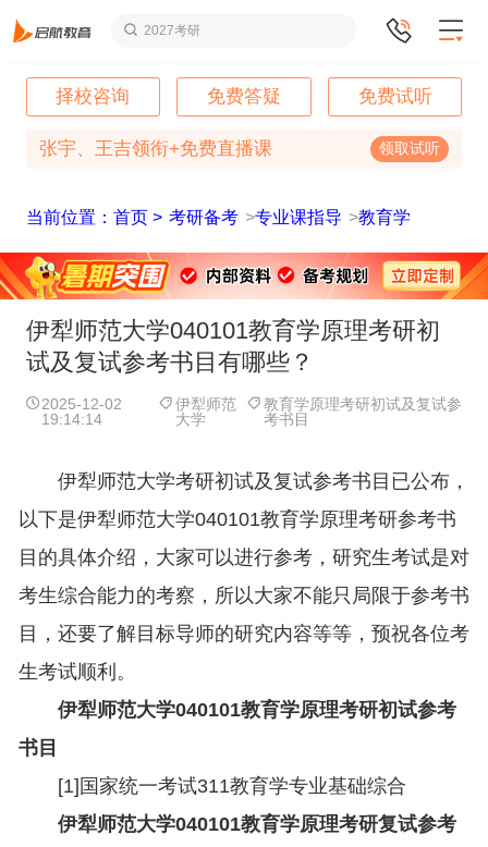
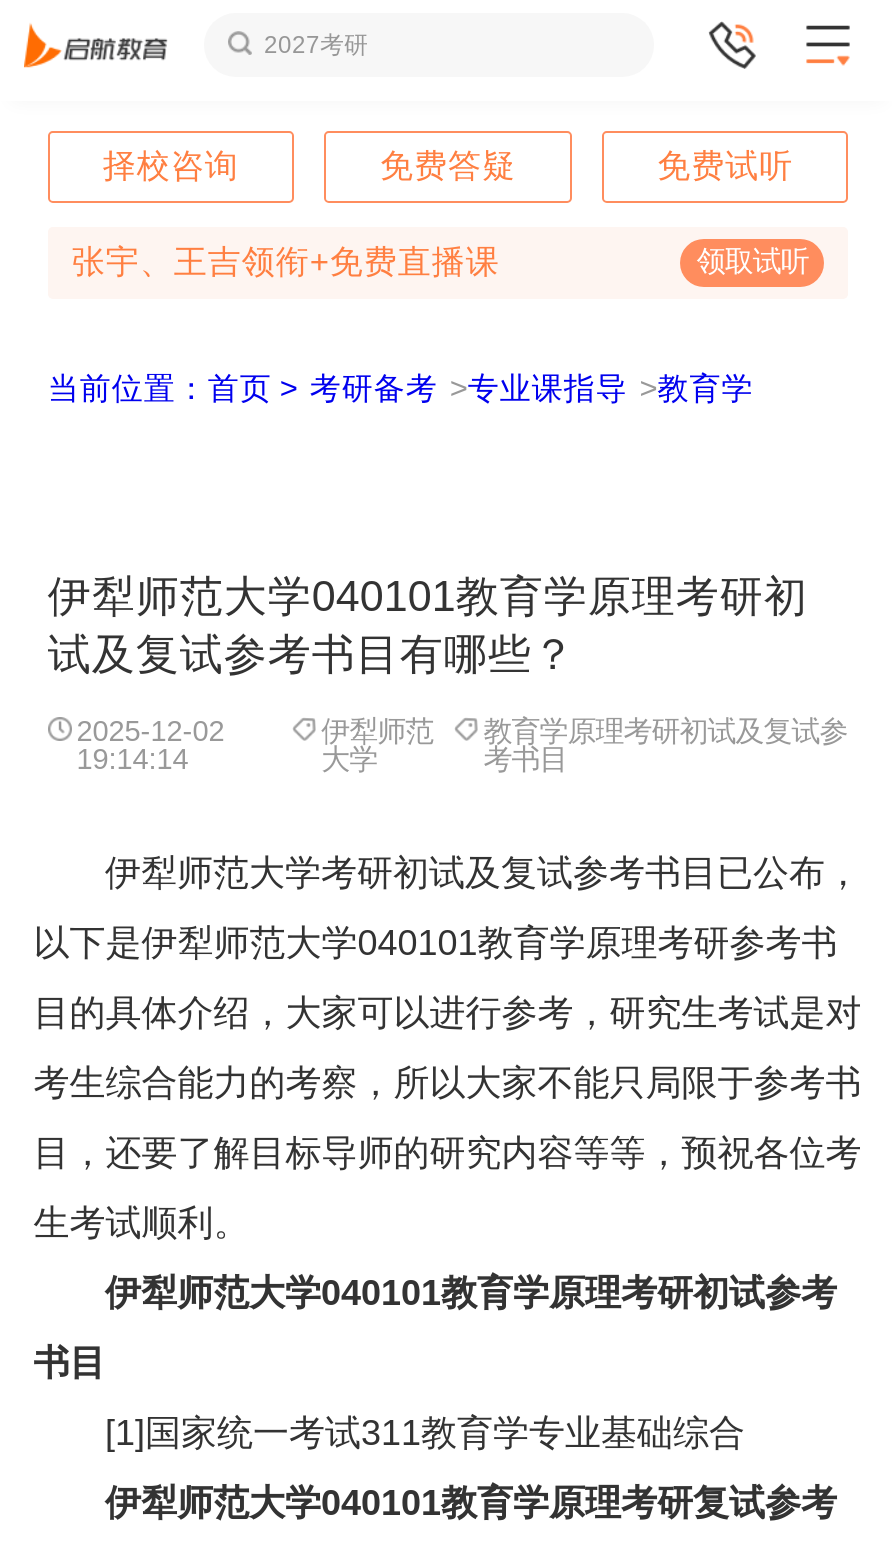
[3,251,485,300] [image] -> none

